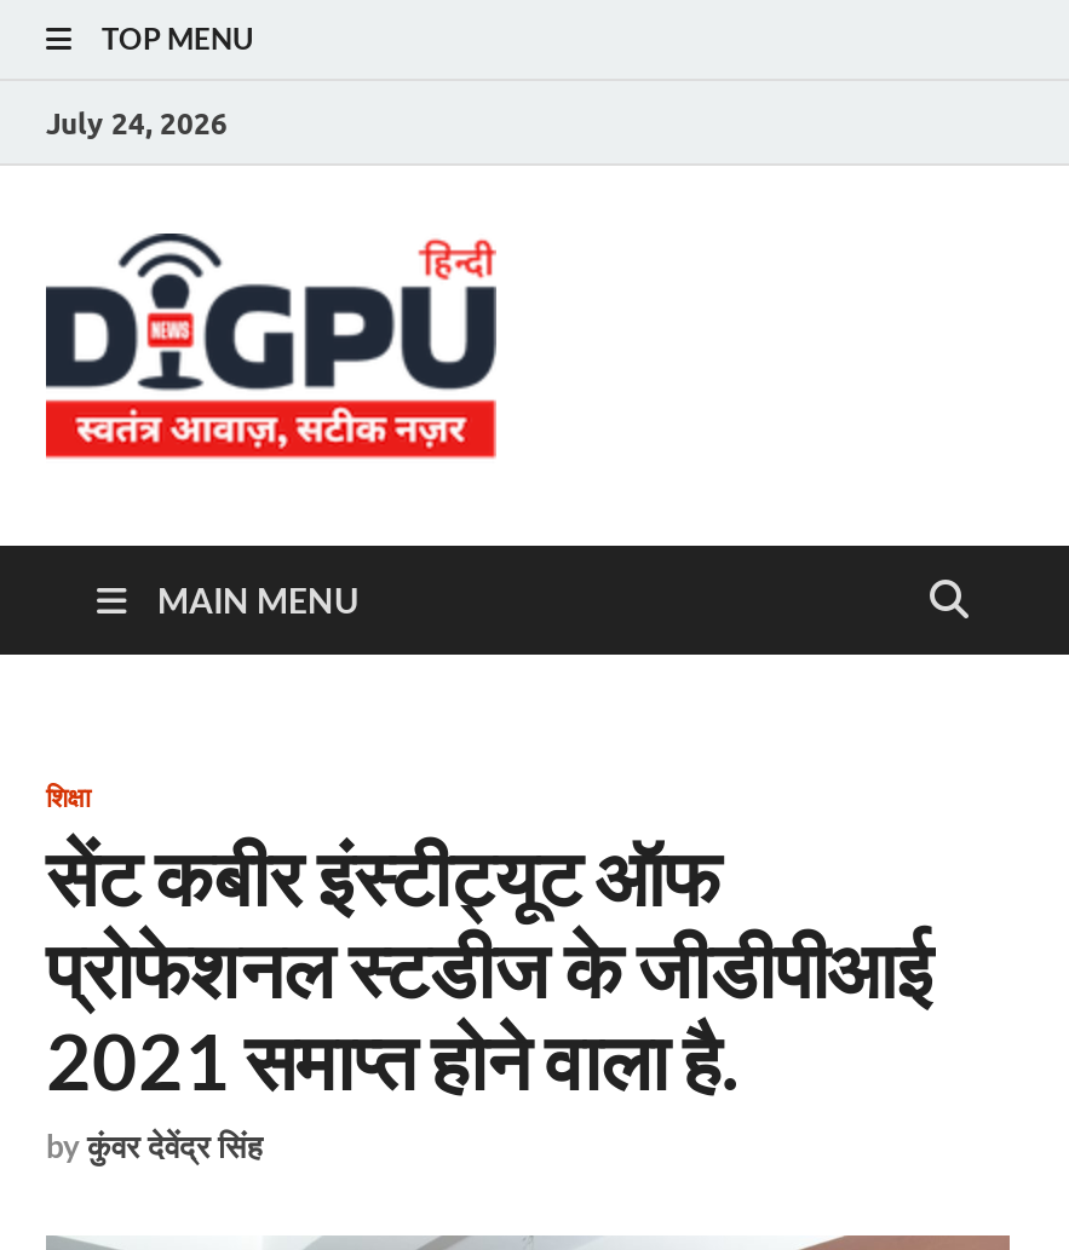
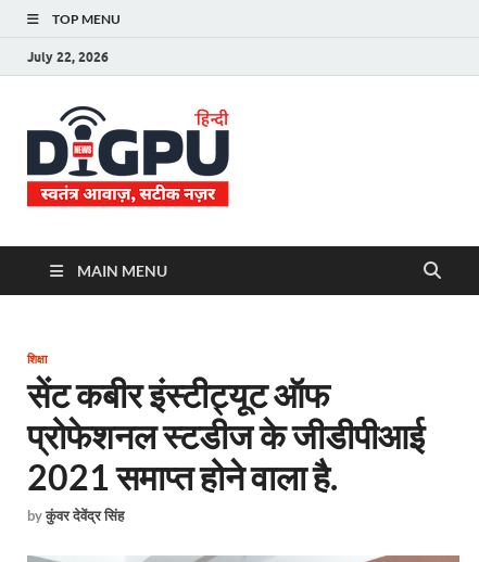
[46,104,228,140] July 24, 2026 -> [27,48,109,65] July 22, 2026

